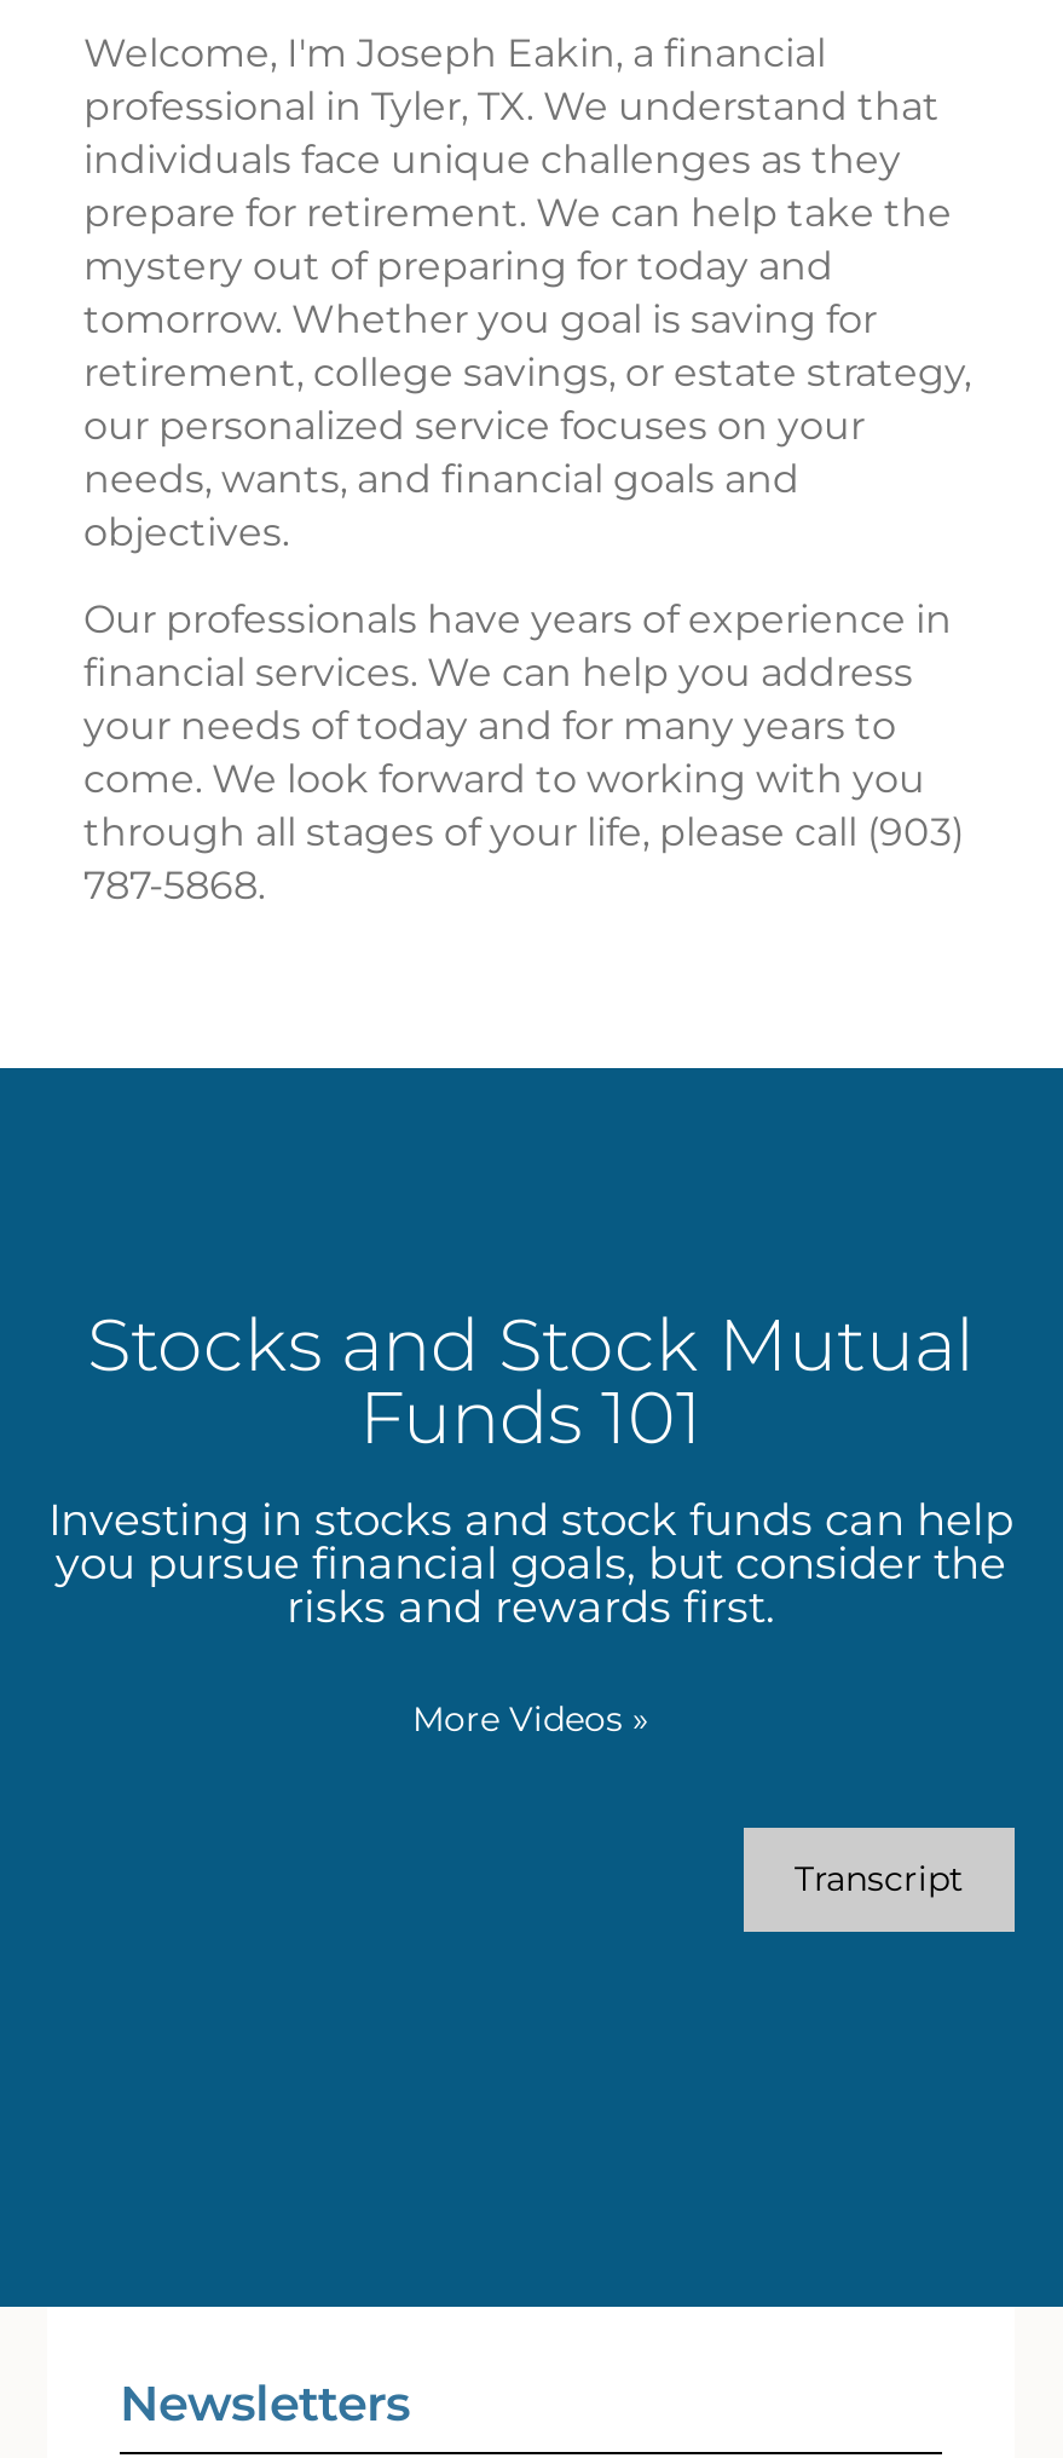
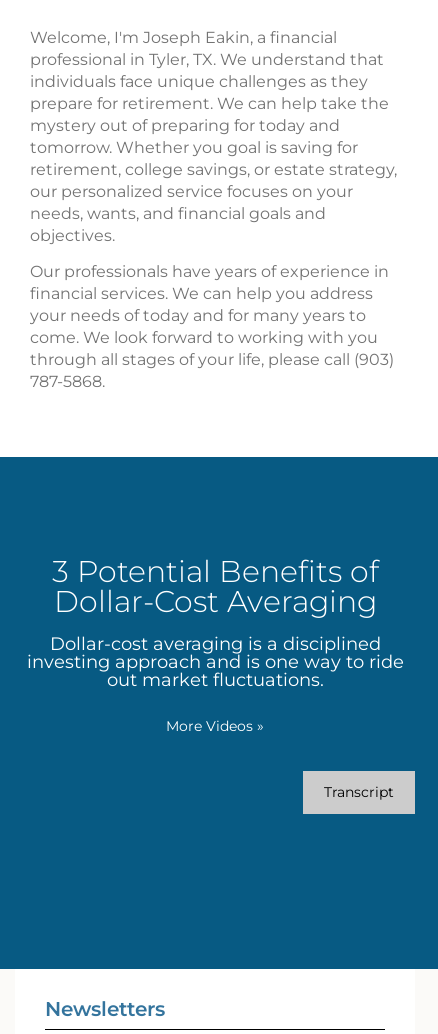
[48,1300,1013,1634] Stocks and Stock Mutual | Funds 101 | Investing in stocks and stock funds can help | you pursue financial goals, but consider the | risks and rewards first. -> [26,553,403,691] 3 Potential Benefits of | Dollar-Cost Averaging | Dollar-cost averaging is a disciplined | investing approach and is one way to ride | out market fluctuations.

